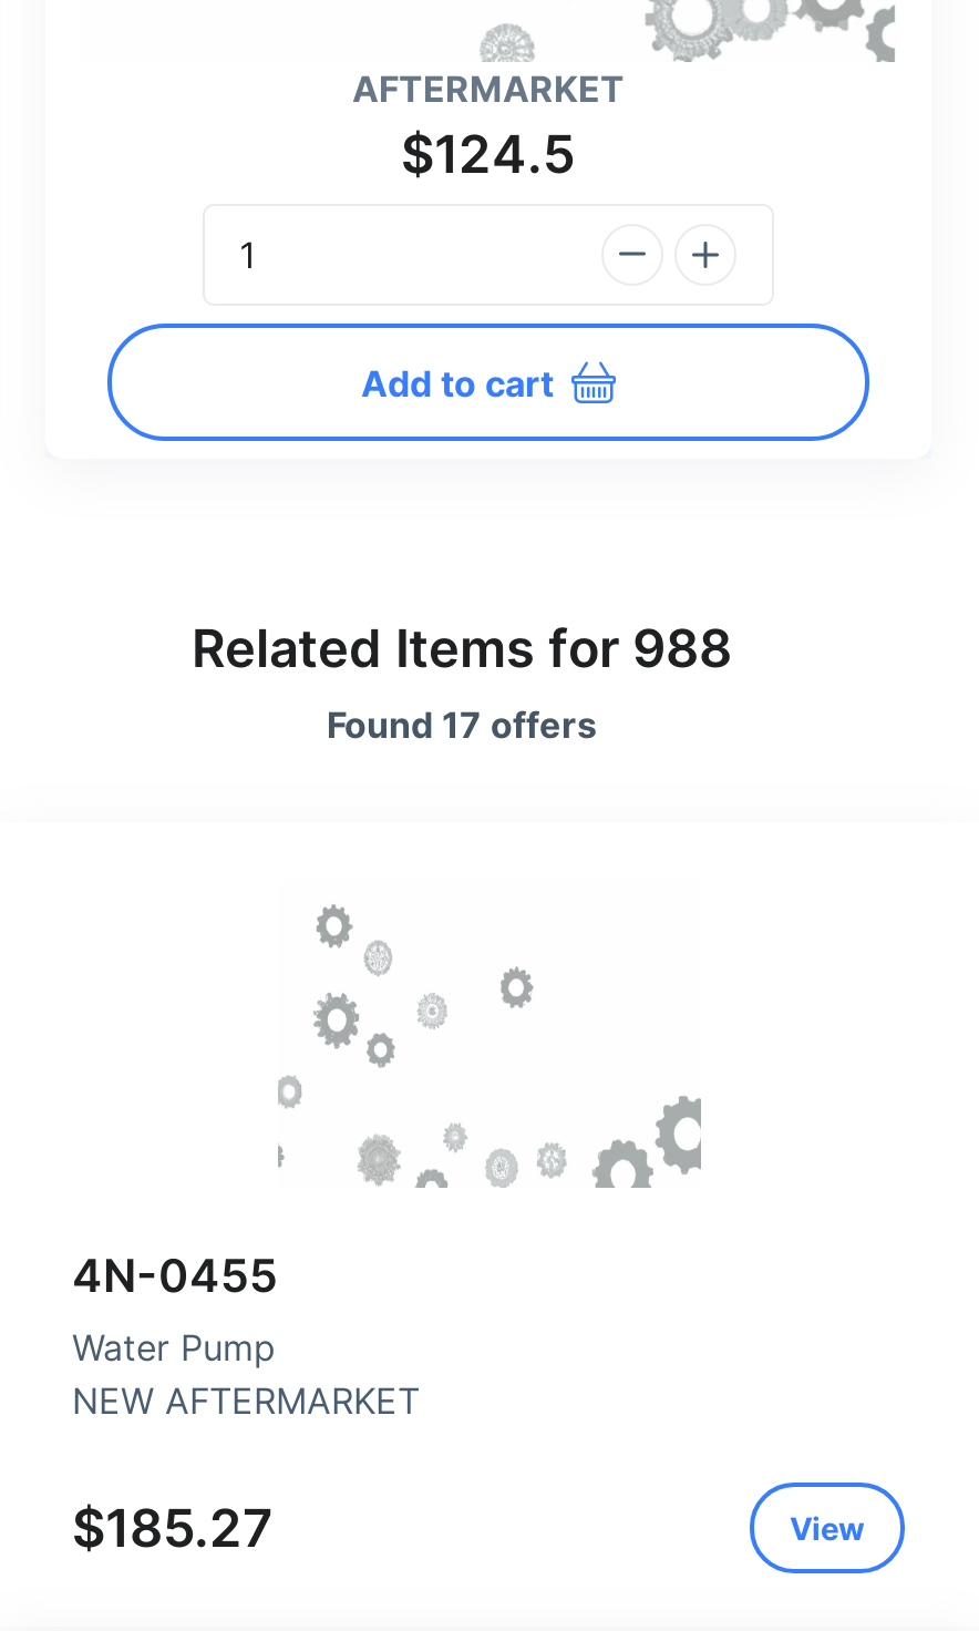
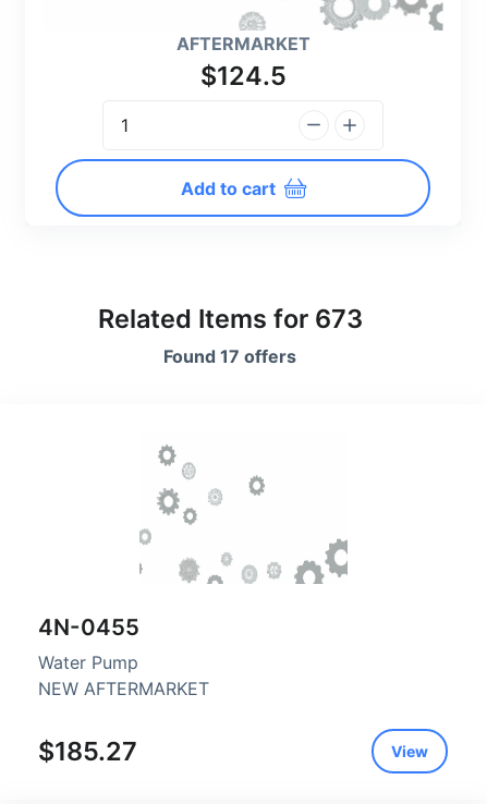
[192,617,732,681] Related Items for 988 -> [98,303,362,335] Related Items for 673

